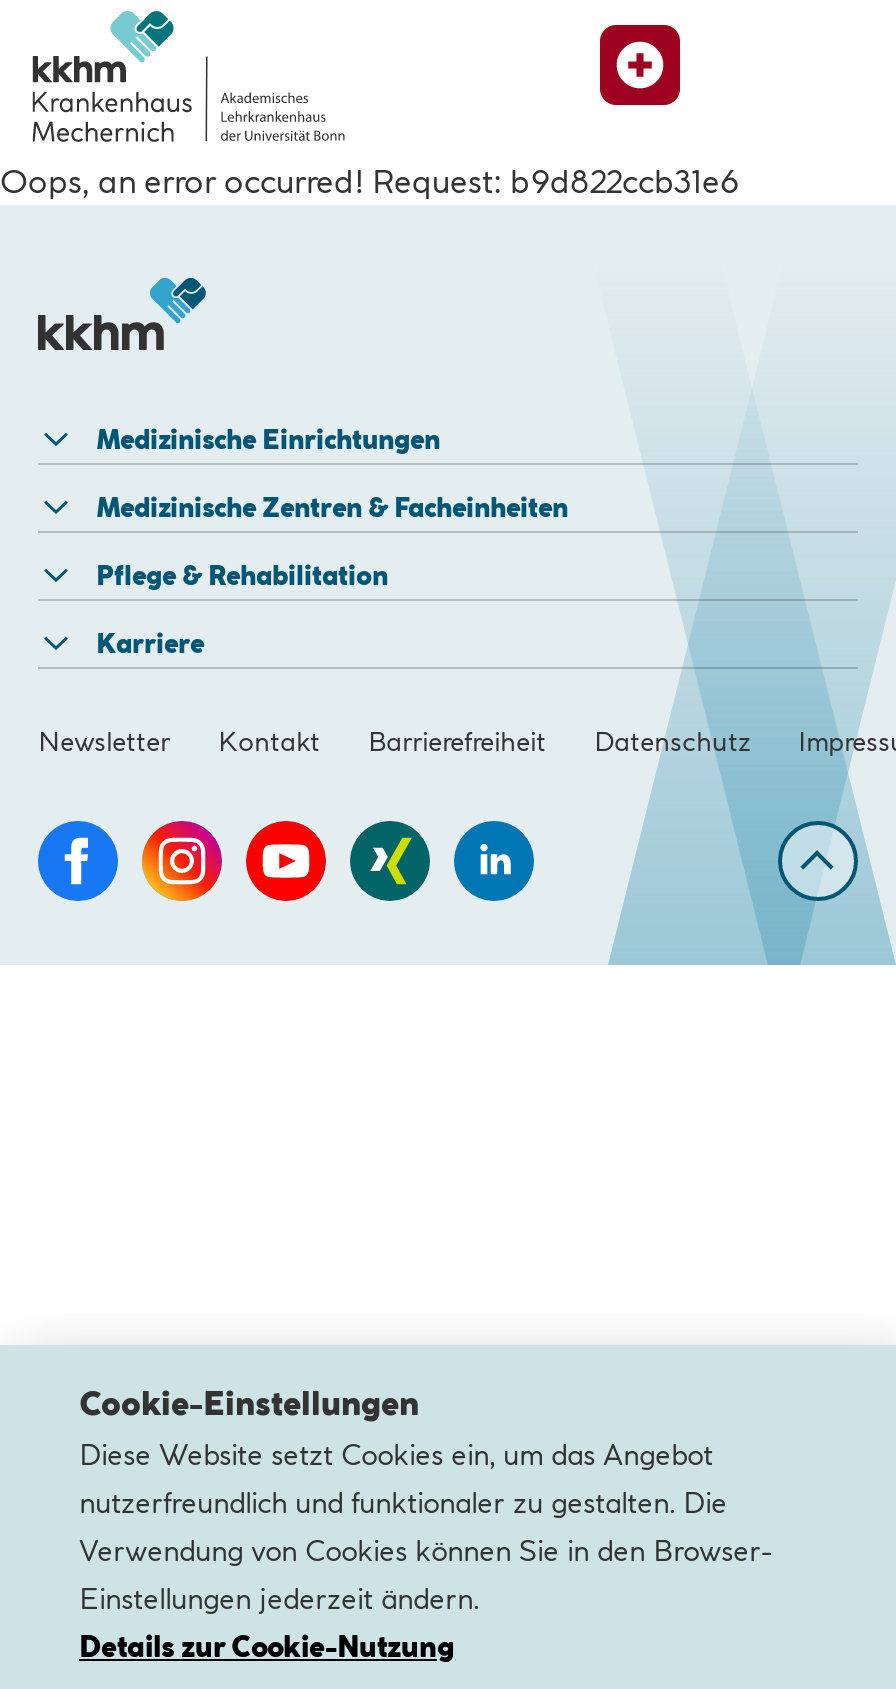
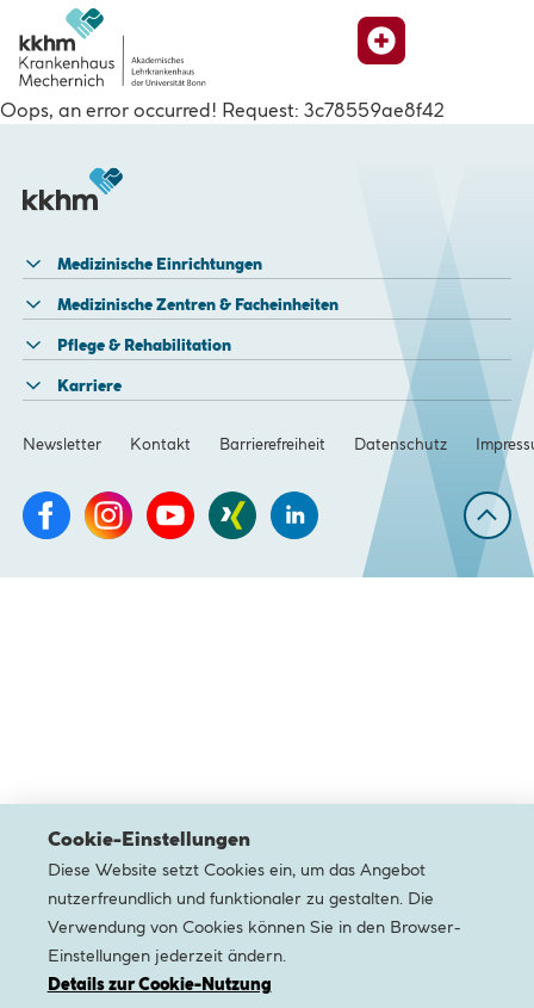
[0,161,740,201] Oops, an error occurred! Request: b9d822ccb31e6 -> [0,98,443,122] Oops, an error occurred! Request: 3c78559ae8f42

